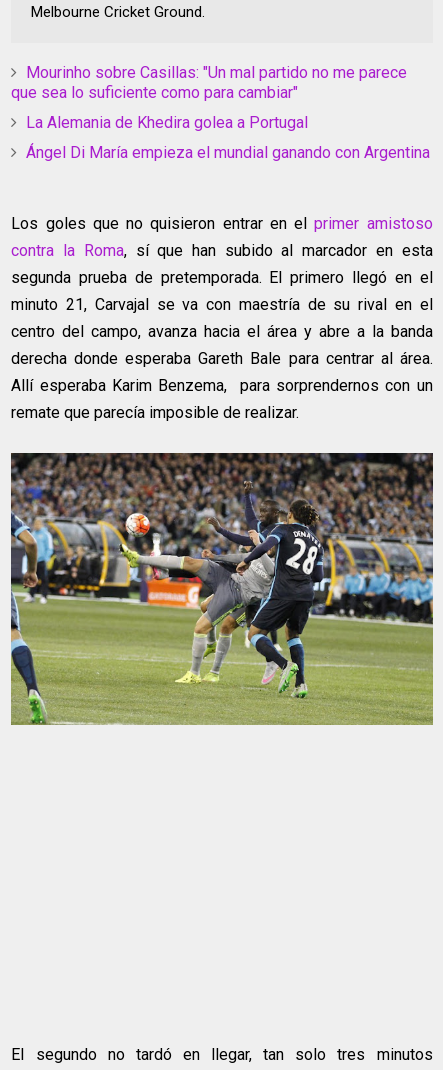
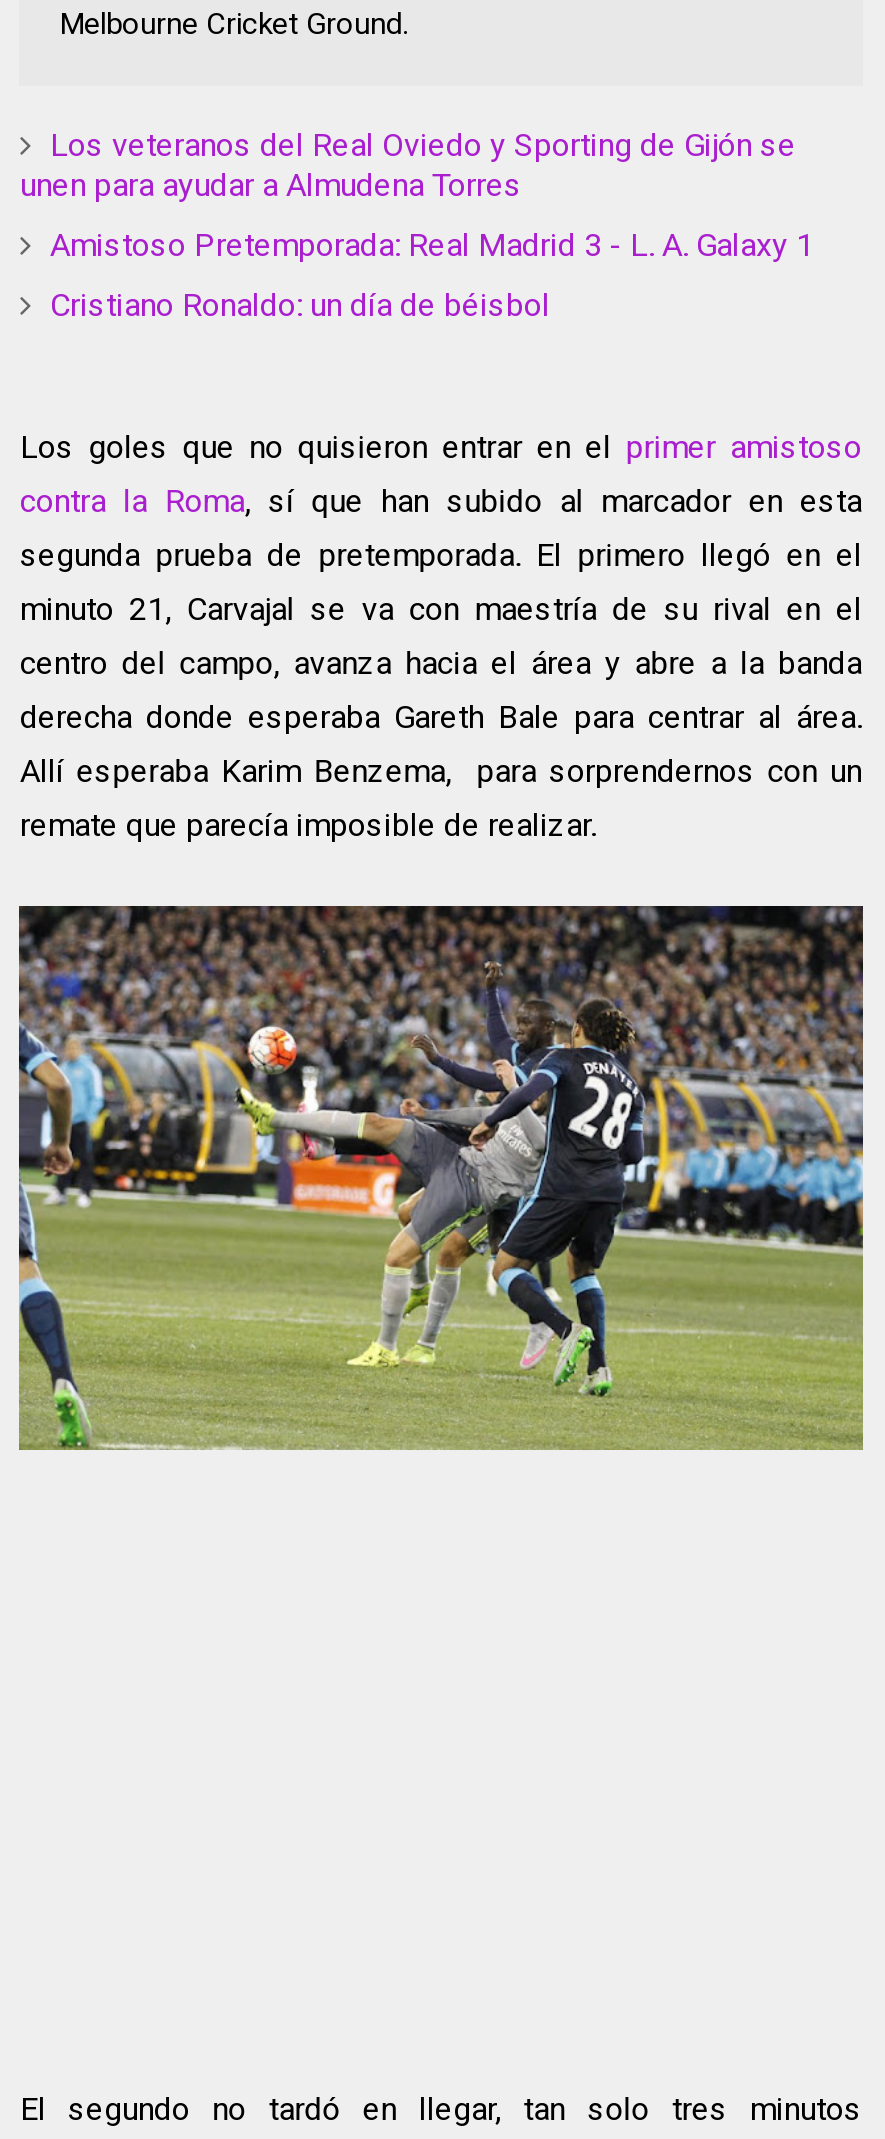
[11,63,407,102] Mourinho sobre Casillas: "Un mal partido no me parece | que sea lo suficiente como para cambiar" -> [20,126,796,204] Los veteranos del Real Oviedo y Sporting de Gijón se | unen para ayudar a Almudena Torres
[26,113,308,132] La Alemania de Khedira golea a Portugal -> [50,226,814,264] Amistoso Pretemporada: Real Madrid 3 - L. A. Galaxy 1
[26,143,430,162] Ángel Di María empieza el mundial ganando con Argentina -> [50,286,550,324] Cristiano Ronaldo: un día de béisbol

